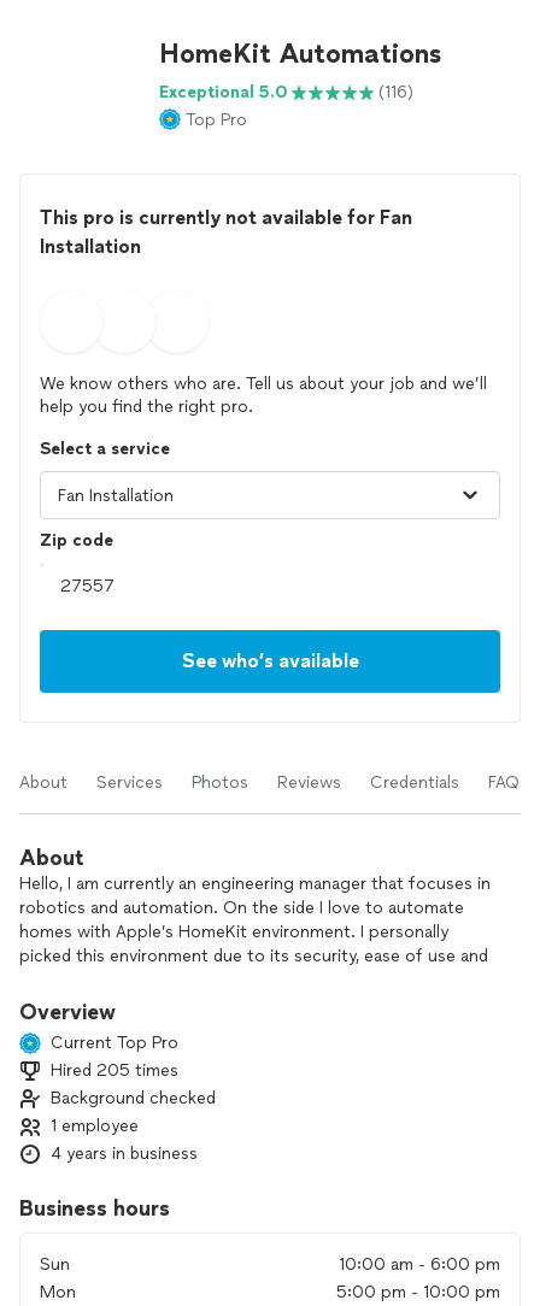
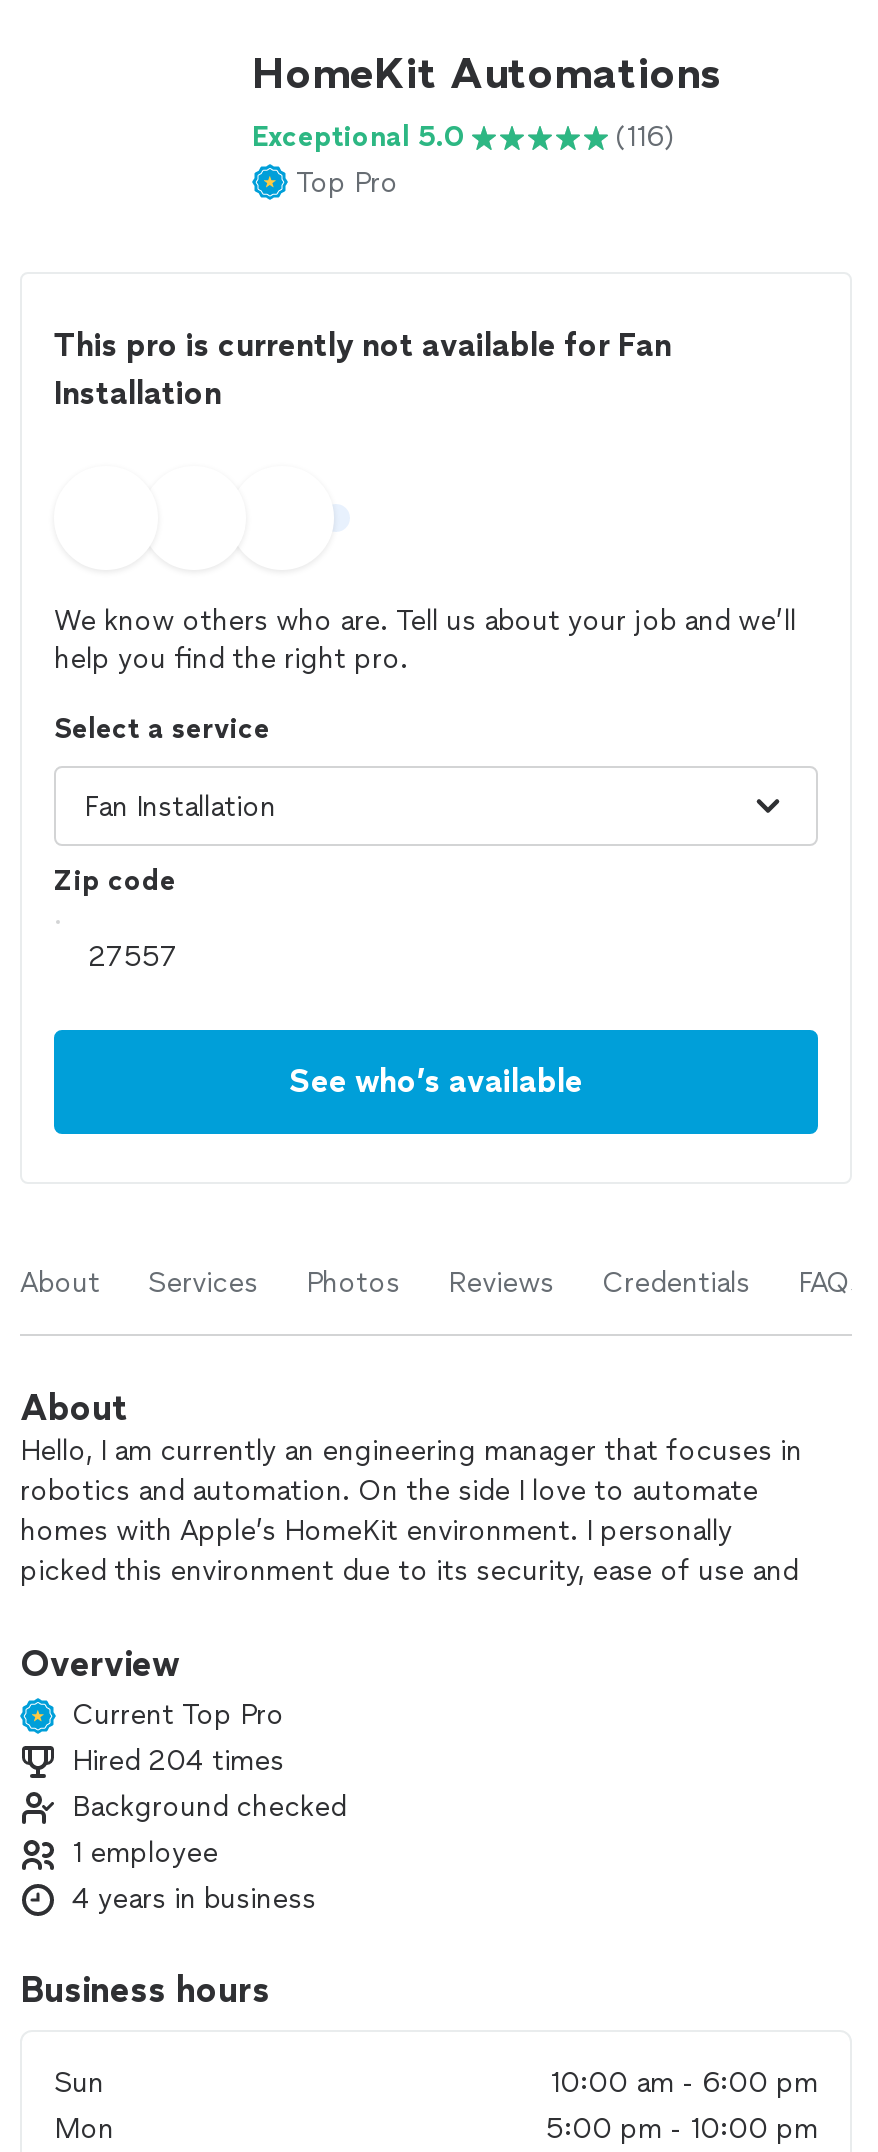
[51,1060,178,1081] Hired 205 times -> [72,1744,284,1778] Hired 204 times

